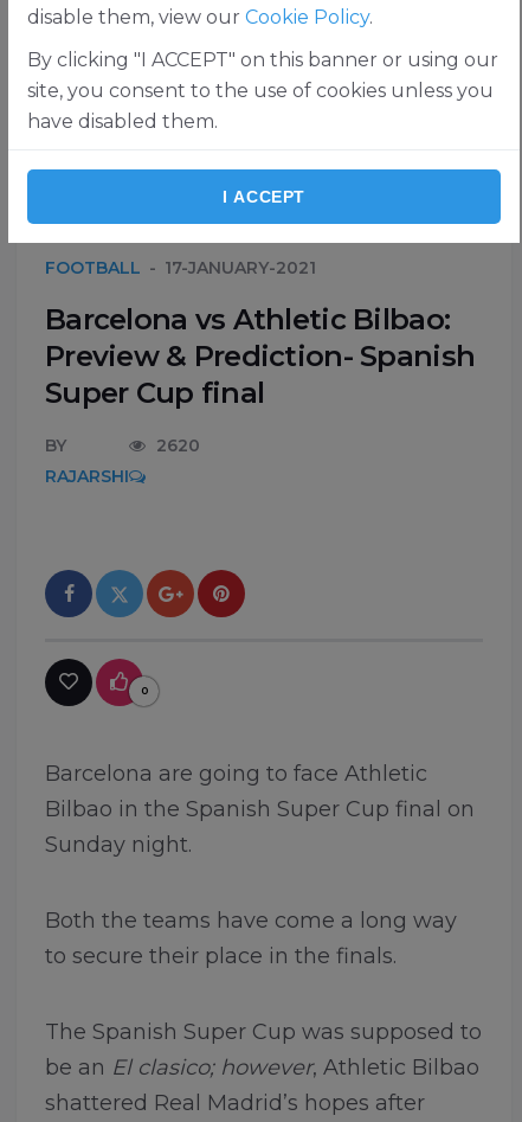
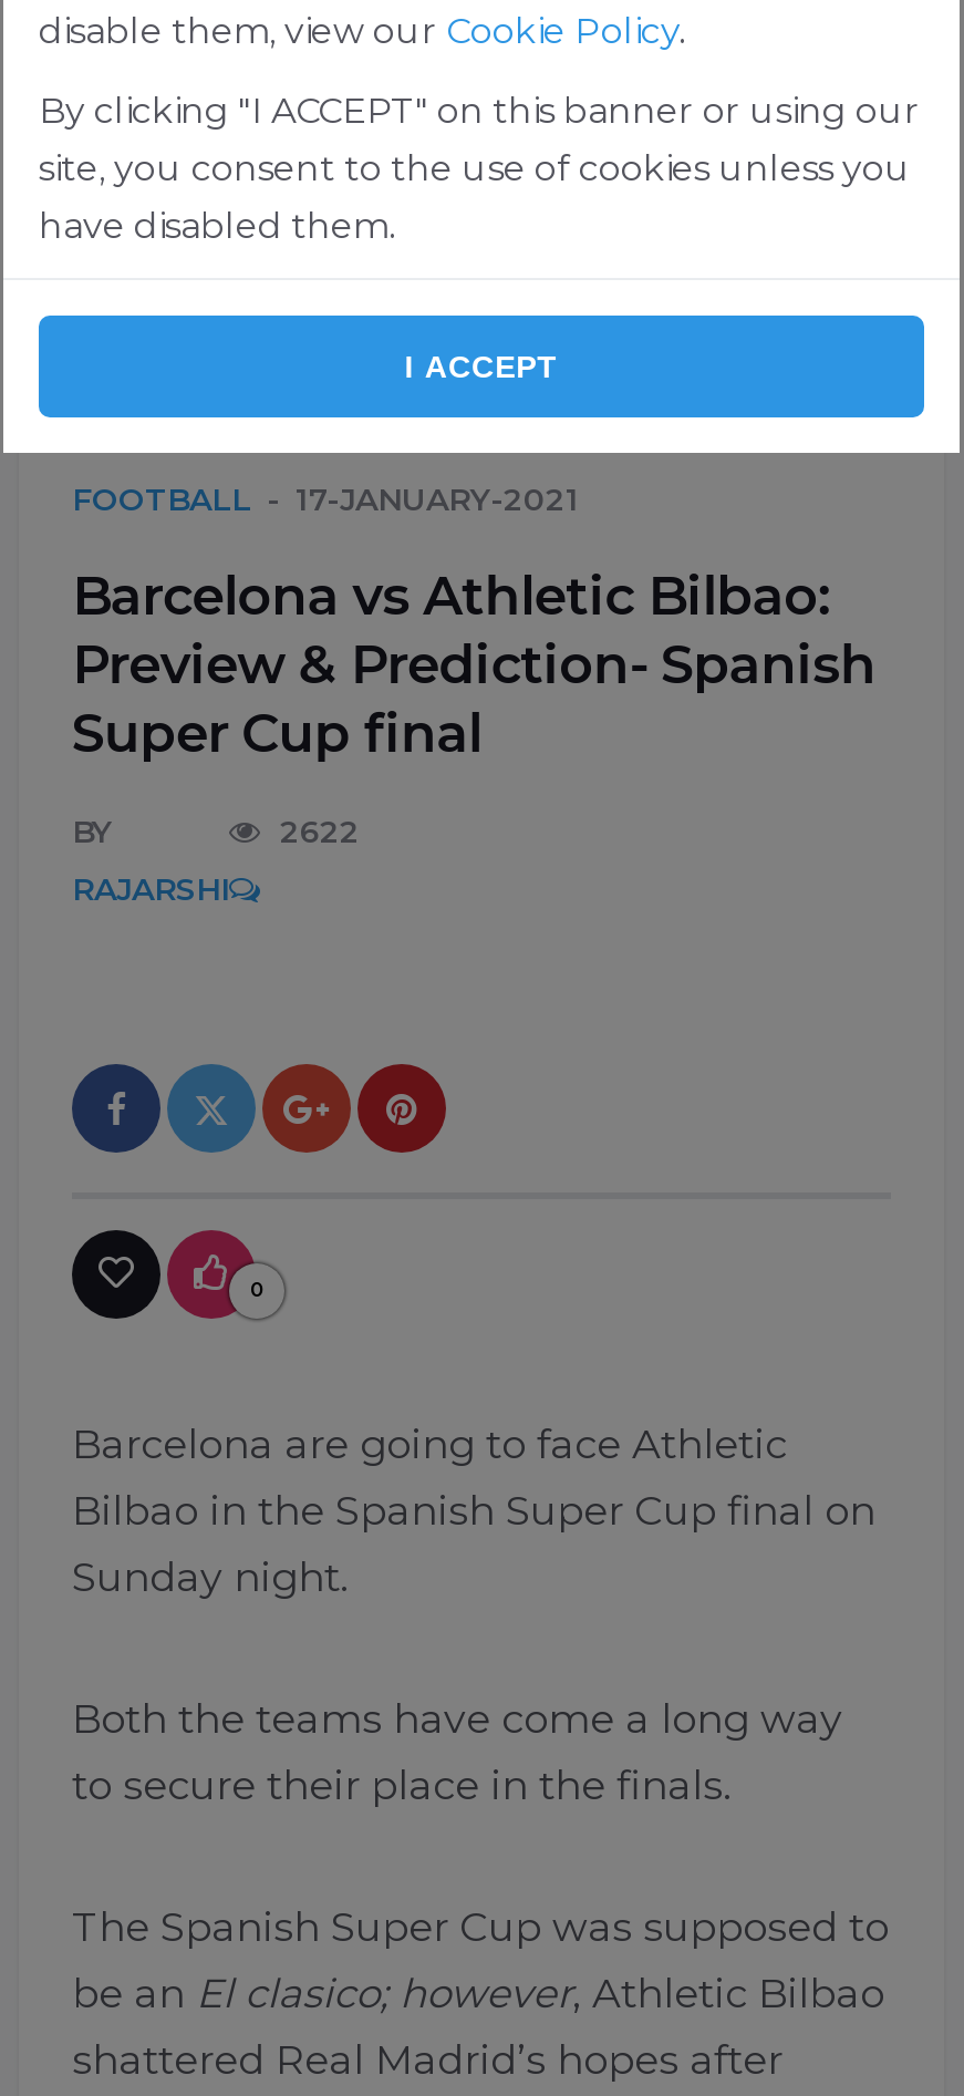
[156,435,200,456] 2620 -> [280,812,360,852] 2622

